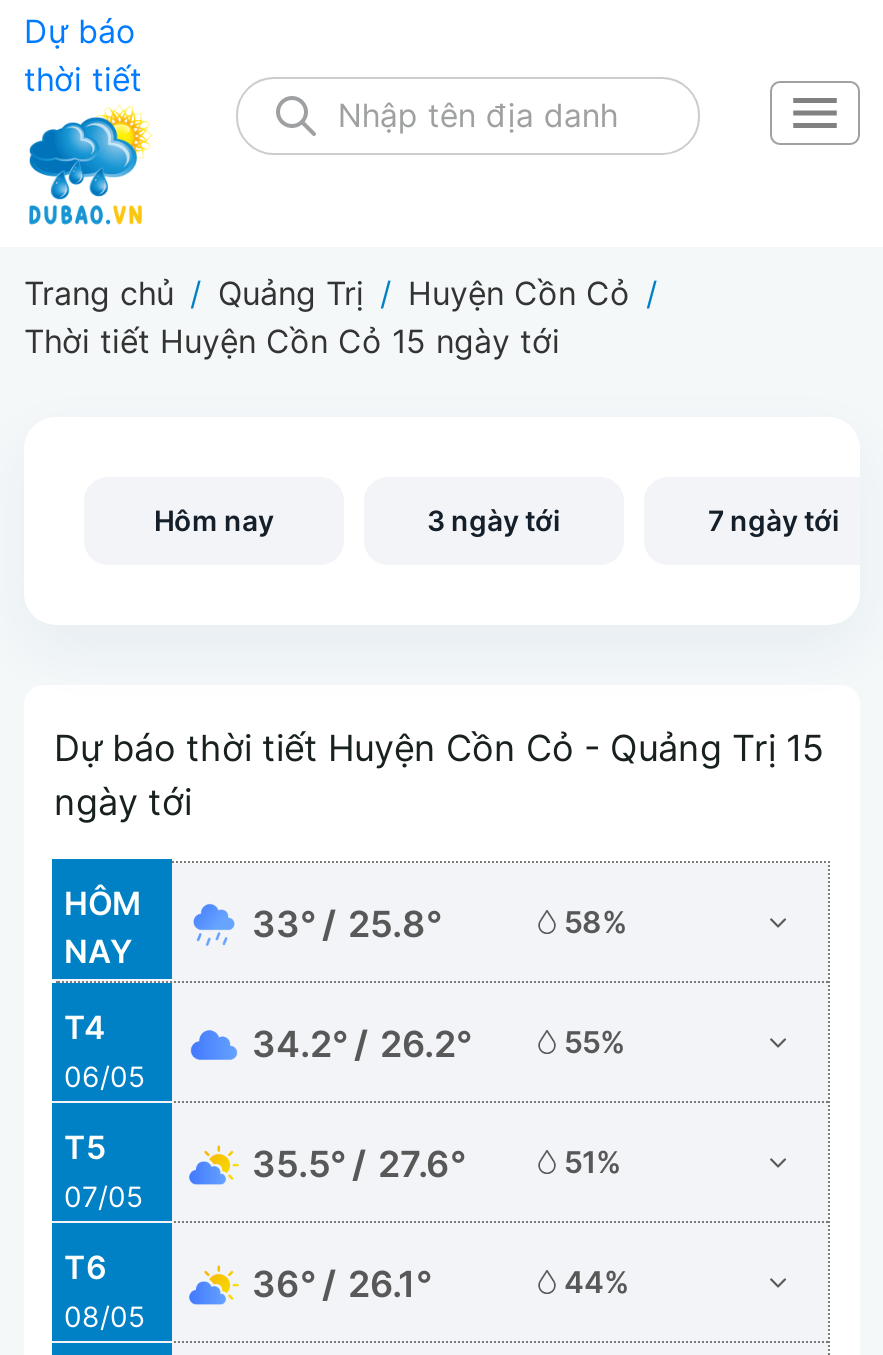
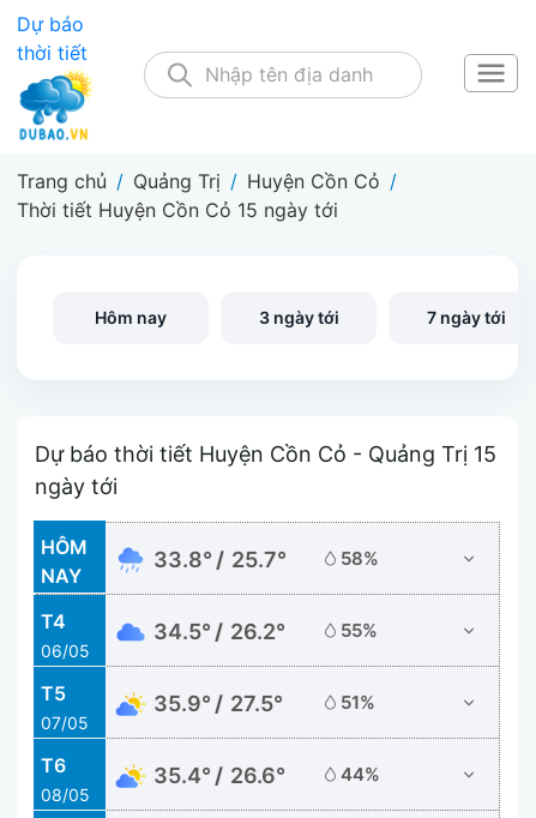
[252,903,442,945] 33° 25.8° -> [153,547,287,572] 33.8° 25.7°
[252,1023,472,1065] 34.2° 26.2° -> [153,619,285,644] 34.5° 26.2°
[252,1143,466,1185] 35.5° 27.6° -> [153,691,283,716] 35.9° 27.5°
[252,1263,432,1305] 36° 26.1° -> [153,763,285,788] 35.4° 26.6°

